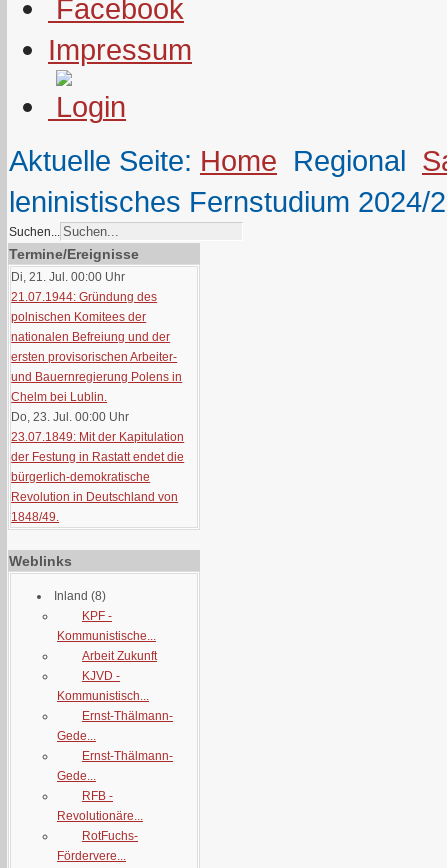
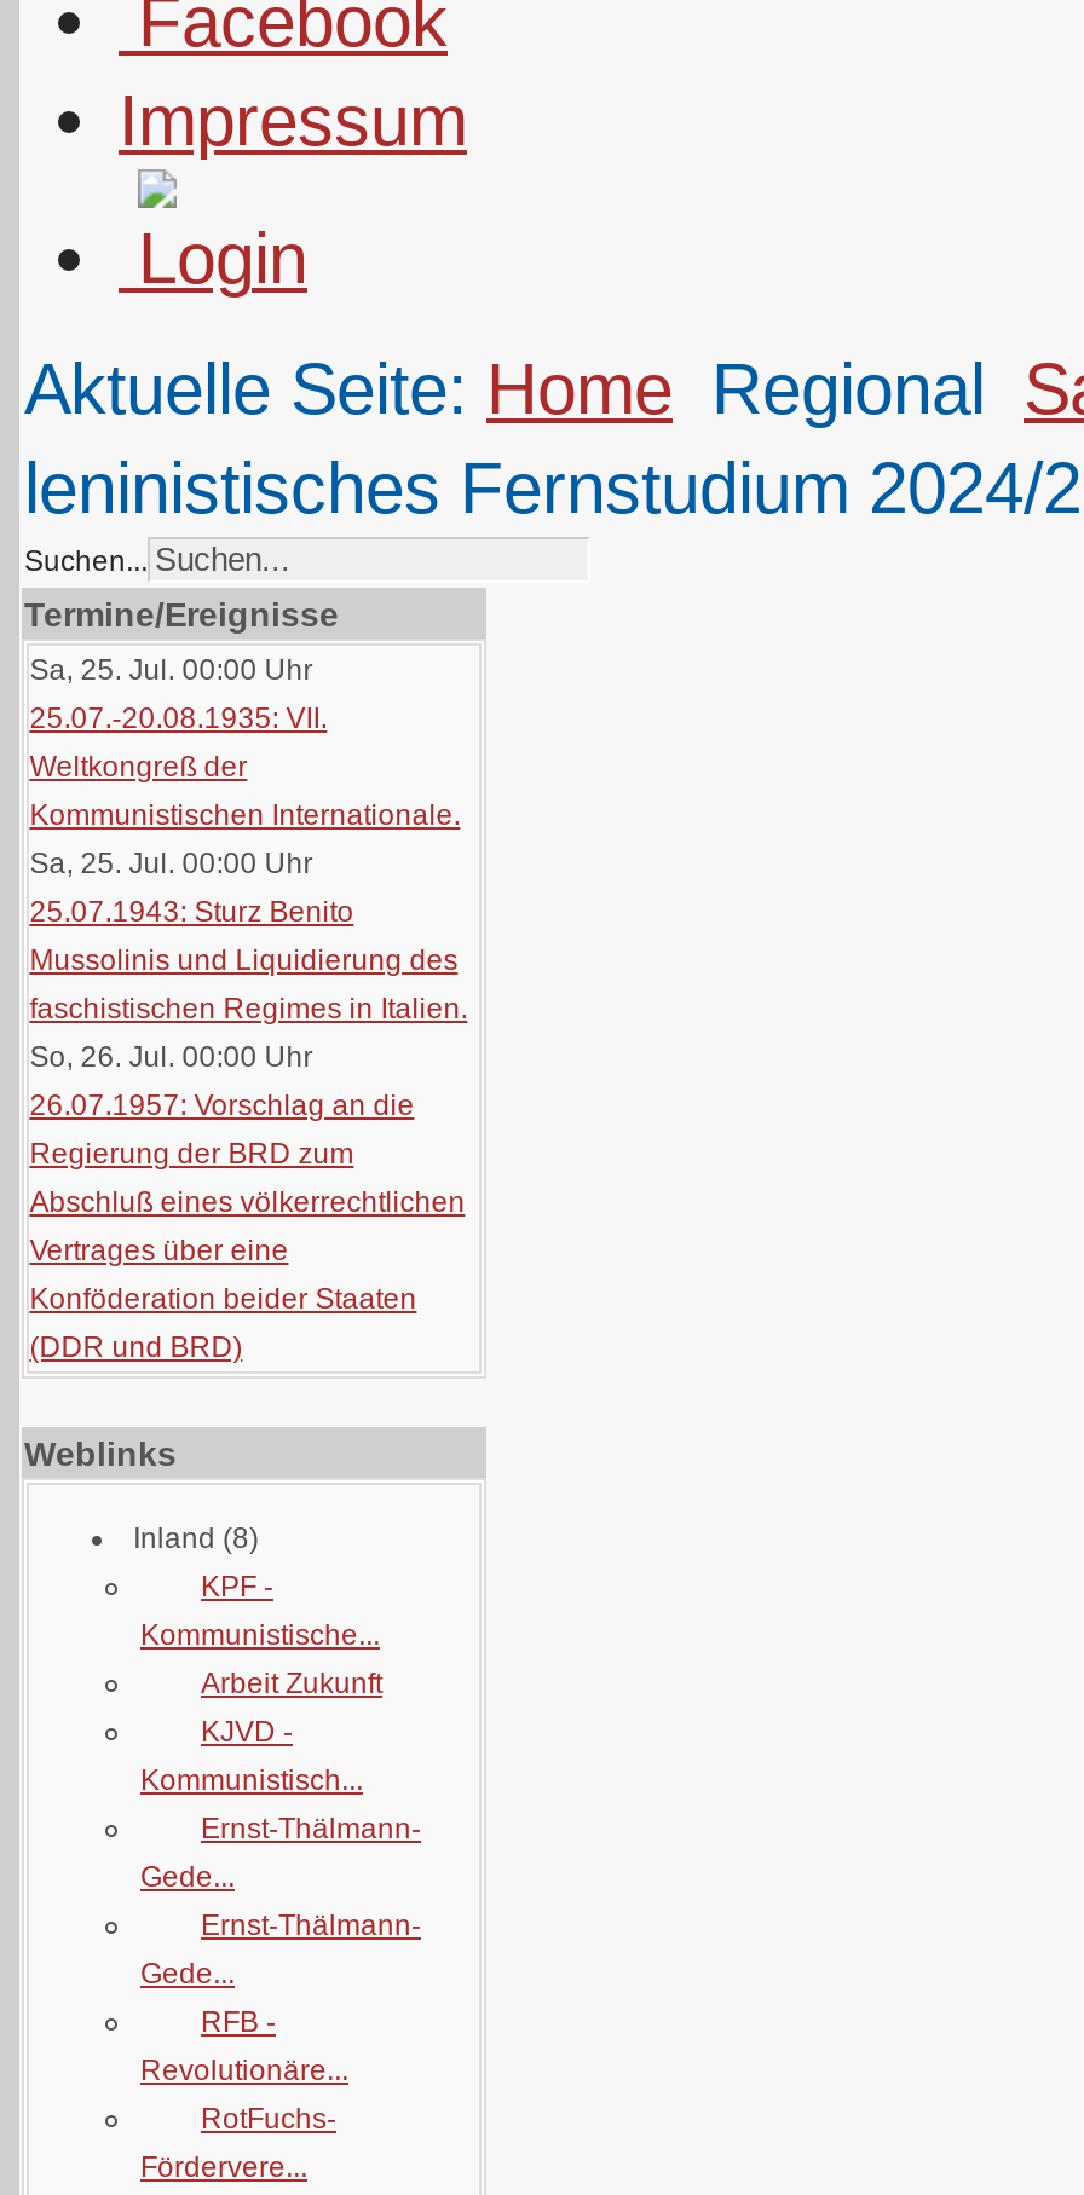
[11,270,184,524] Di, 21. Jul. 00:00 Uhr | 21.07.1944: Gründung des | polnischen Komitees der | nationalen Befreiung und der | ersten provisorischen Arbeiter- | und Bauernregierung Polens in | Chelm bei Lublin. | Do, 23. Jul. 00:00 Uhr | 23.07.1849: Mit der Kapitulation | der Festung in Rastatt endet die | bürgerlich-demokratische | Revolution in Deutschland von | 1848/49. -> [30,653,467,1364] Sa, 25. Jul. 00:00 Uhr | 25.07.-20.08.1935: VII. | Weltkongreß der | Kommunistischen Internationale. | Sa, 25. Jul. 00:00 Uhr | 25.07.1943: Sturz Benito | Mussolinis und Liquidierung des | faschistischen Regimes in Italien. | So, 26. Jul. 00:00 Uhr | 26.07.1957: Vorschlag an die | Regierung der BRD zum | Abschluß eines völkerrechtlichen | Vertrages über eine | Konföderation beider Staaten | (DDR und BRD)

